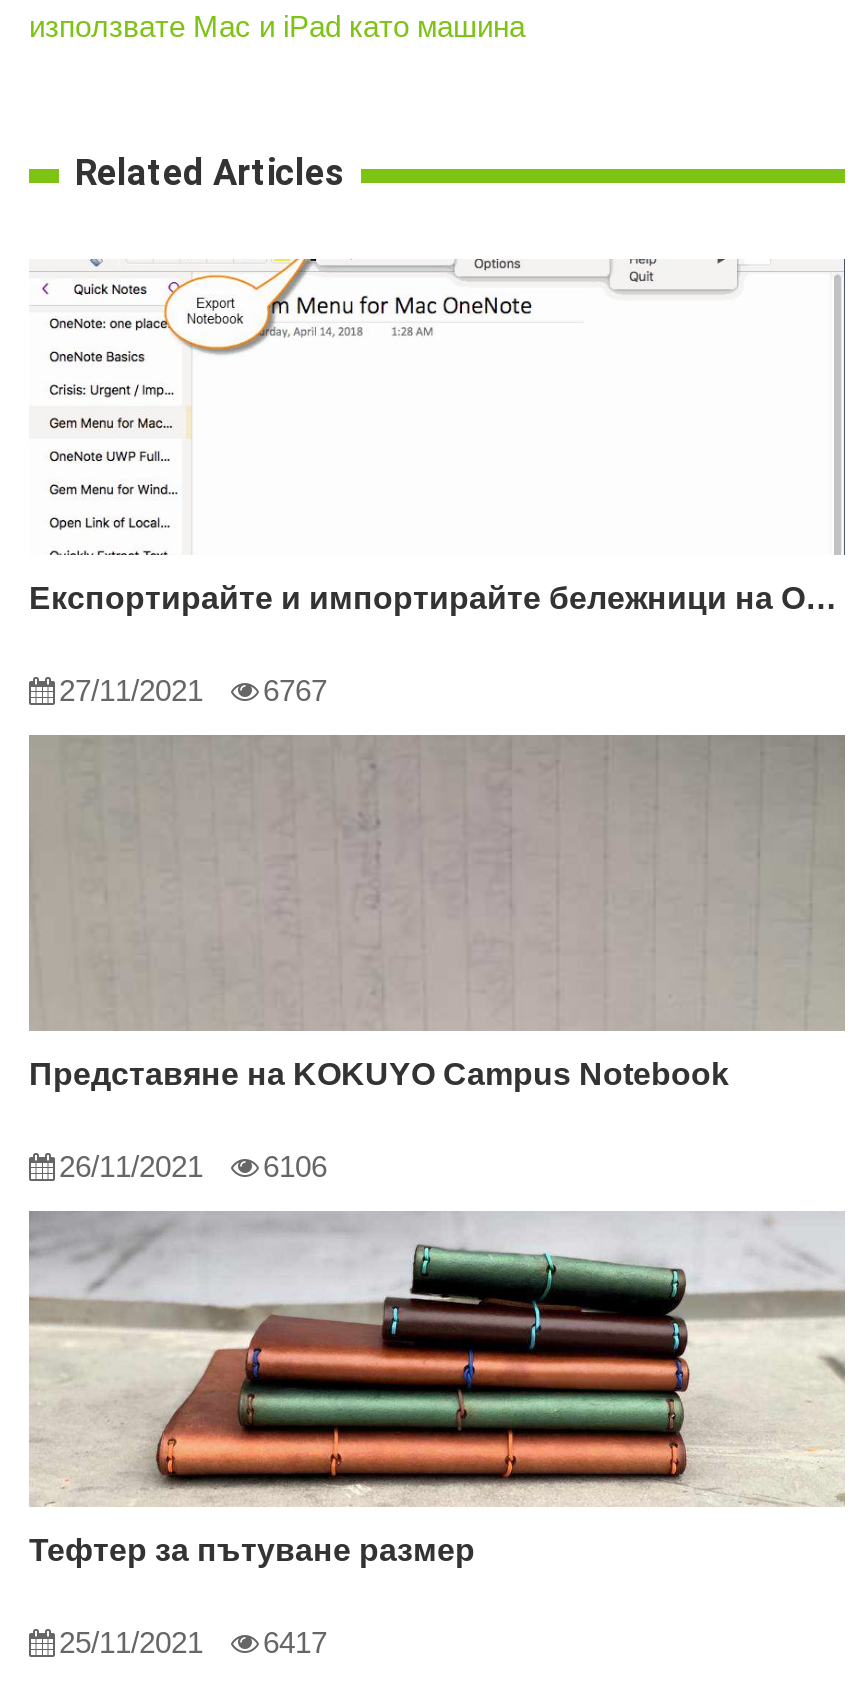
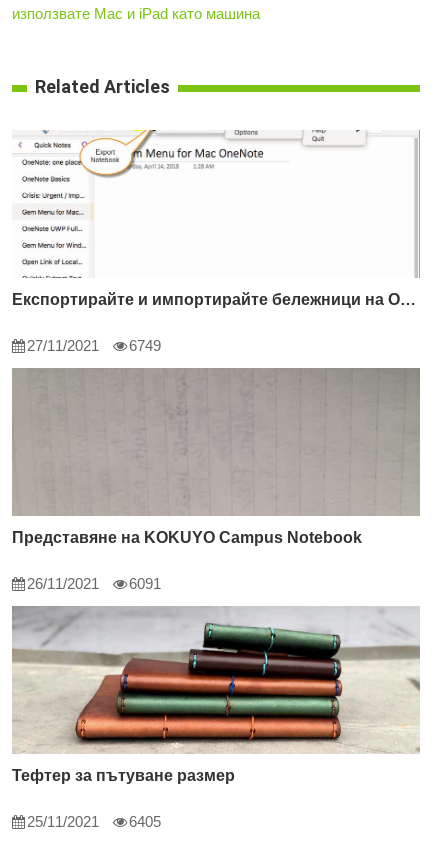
[59,674,327,708] 27/11/2021 6767 -> [27,337,161,354] 27/11/2021 6749
[59,1150,327,1184] 26/11/2021 6106 -> [27,575,161,592] 26/11/2021 6091
[59,1626,327,1660] 25/11/2021 6417 -> [27,813,161,830] 25/11/2021 6405

